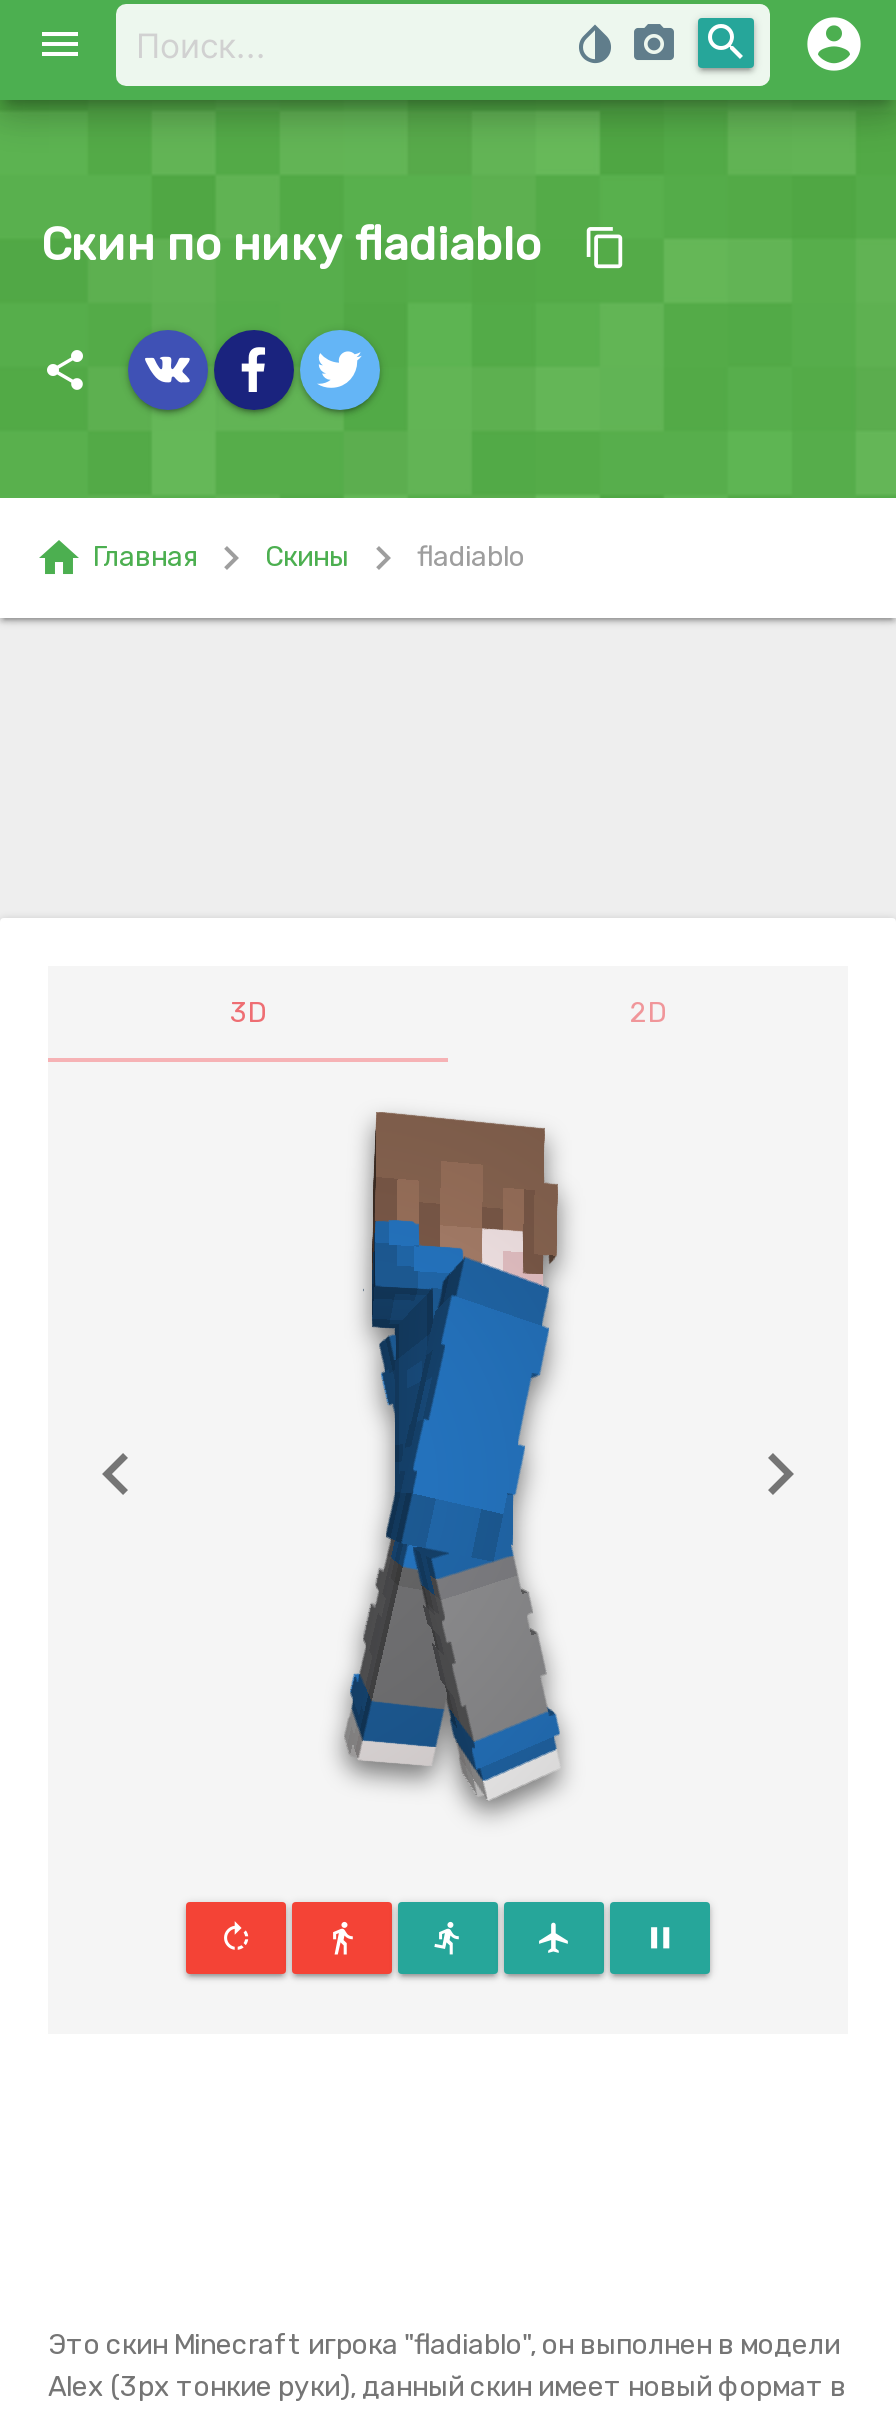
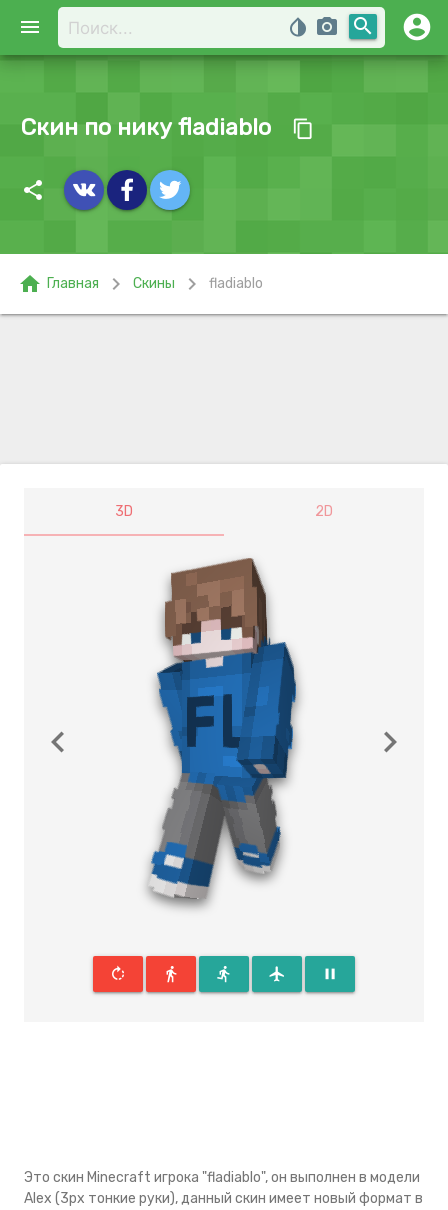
[294,1106,598,1818] [image] -> [146,557,300,913] [image]

